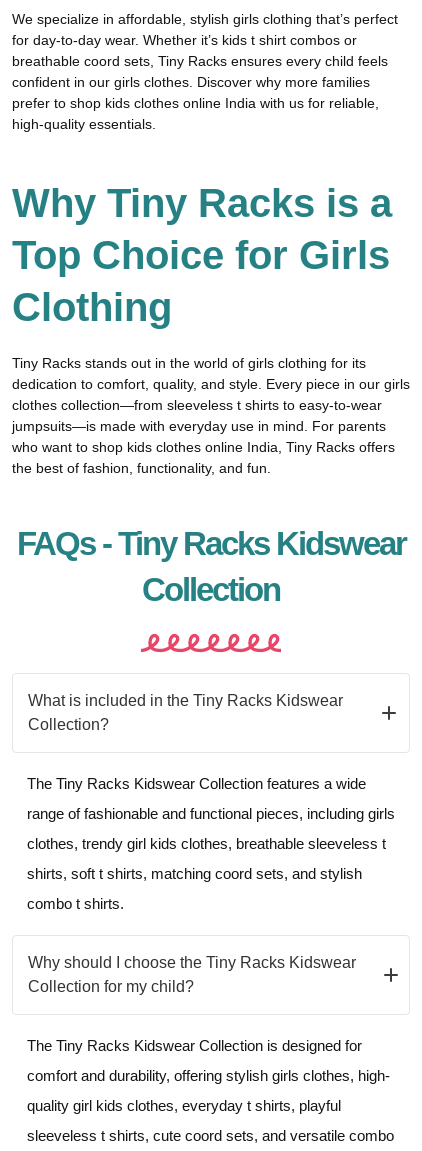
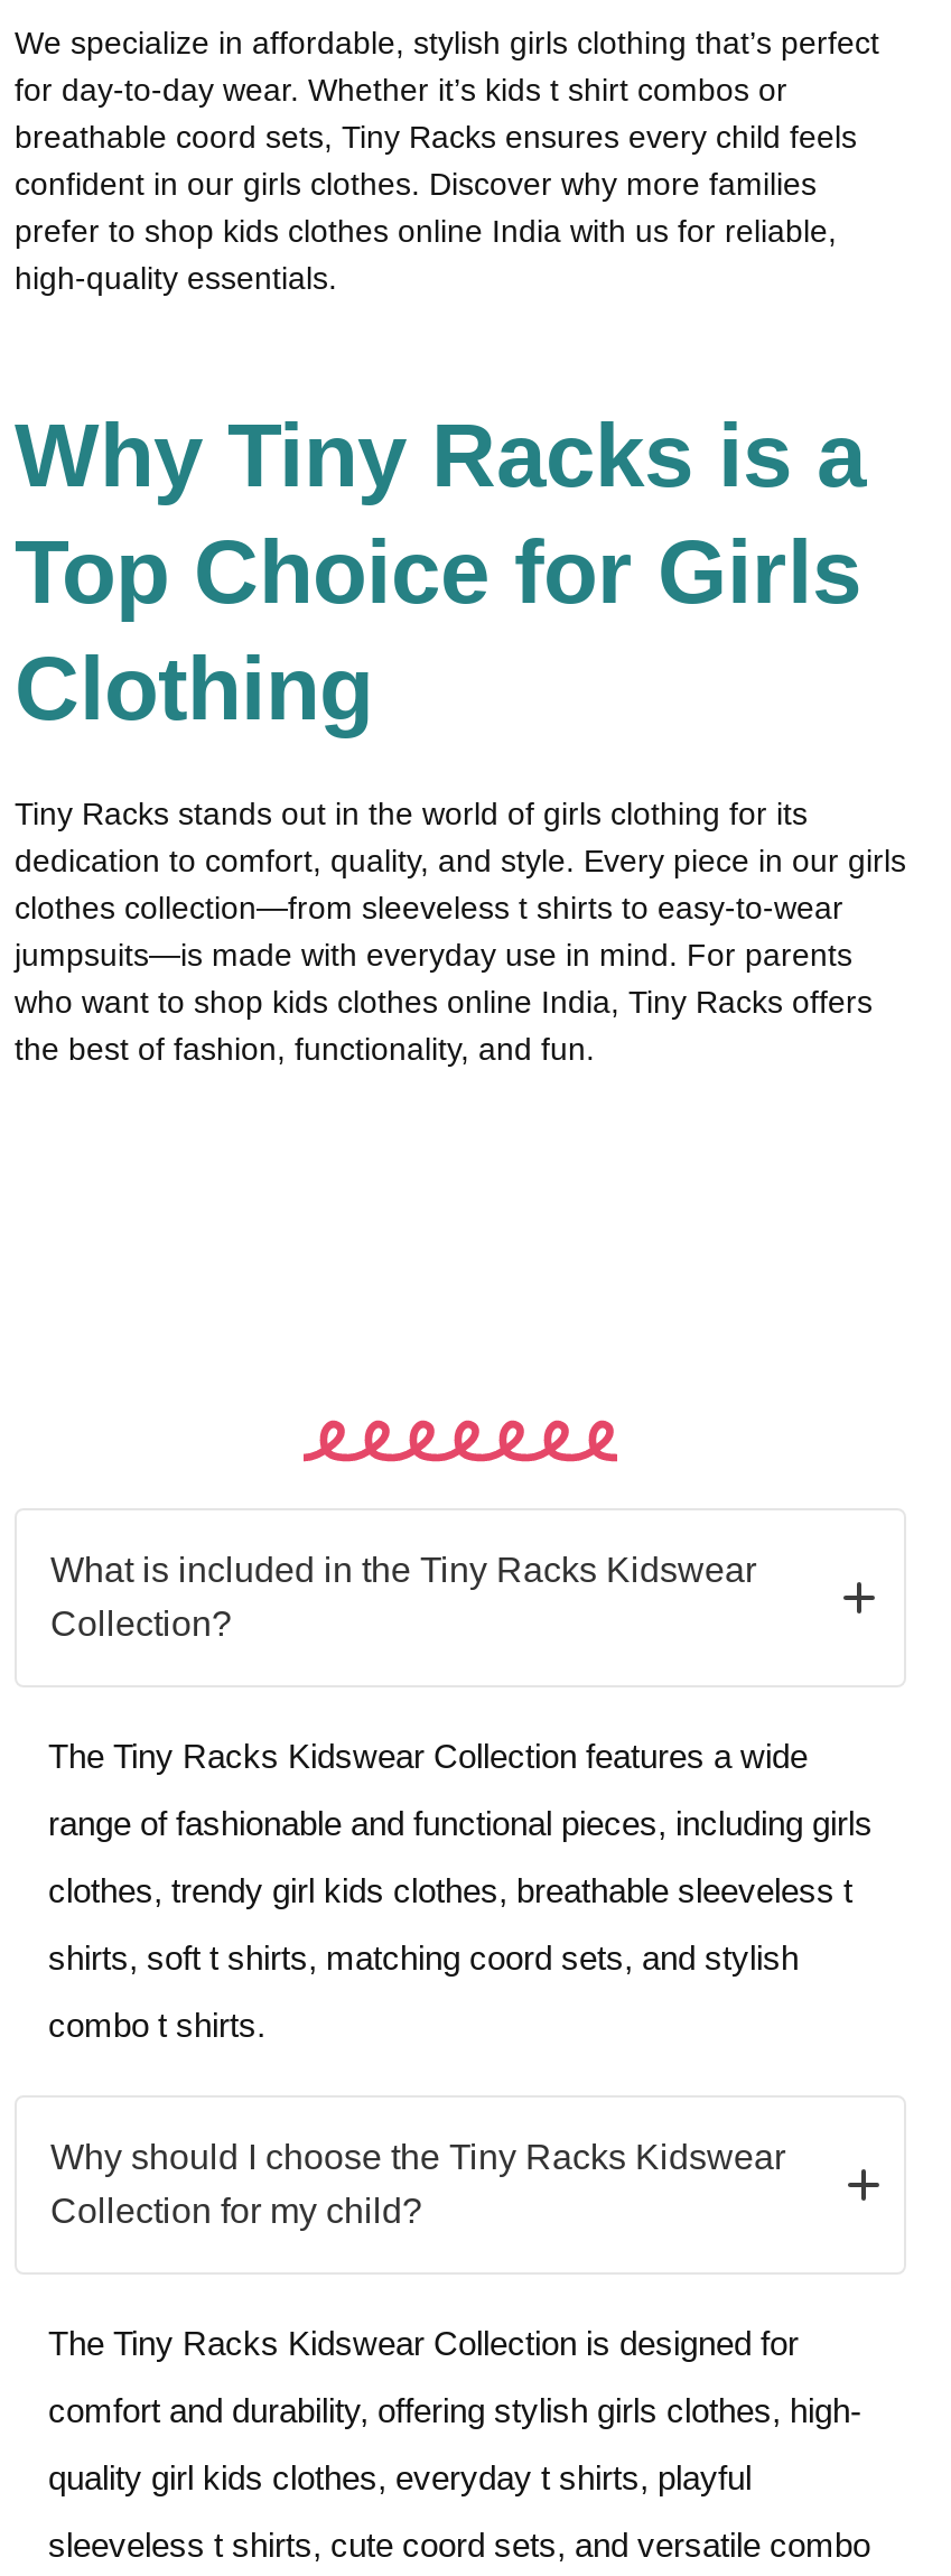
[16,525,405,608] FAQs - Tiny Racks Kidswear | Collection -> none

